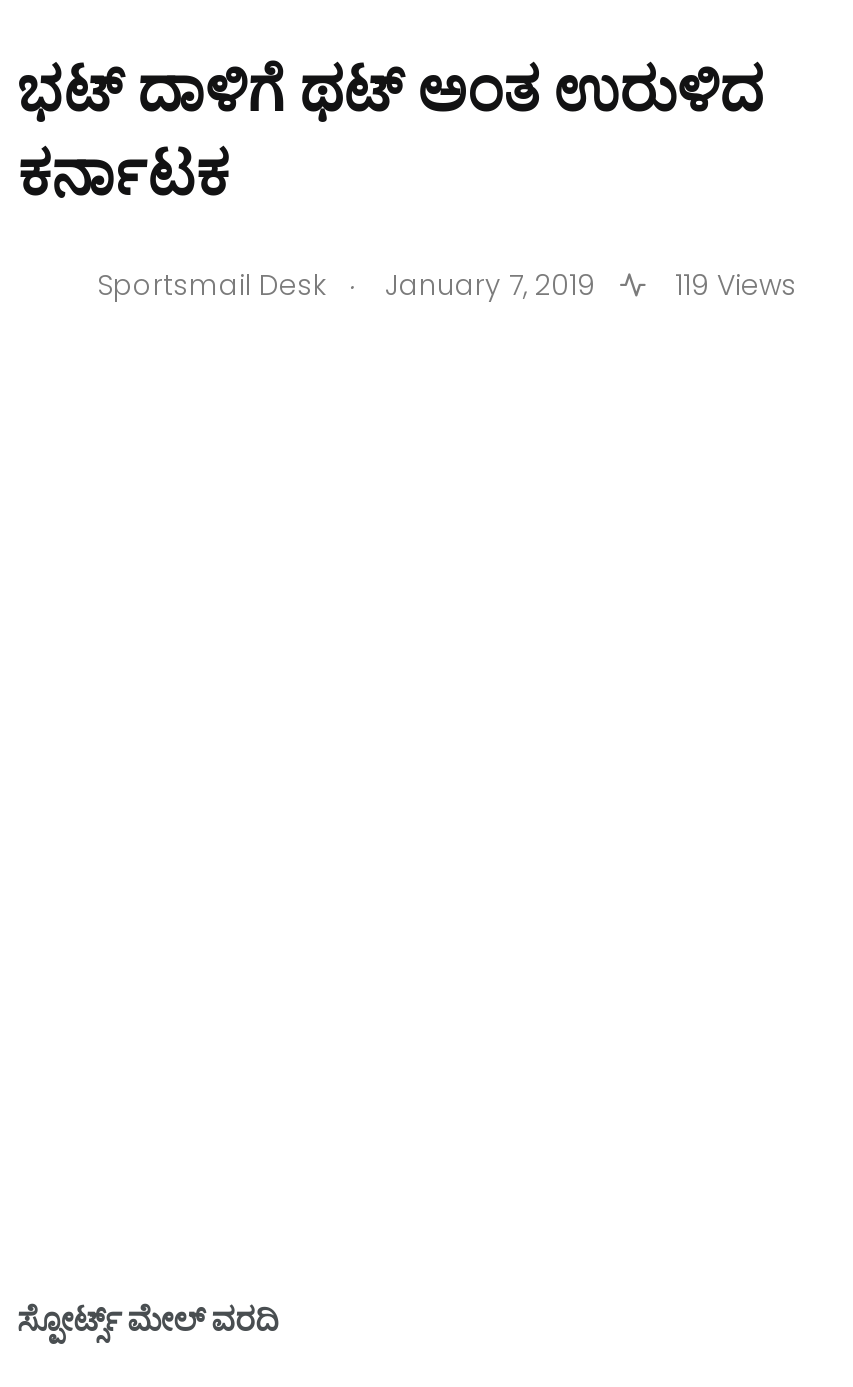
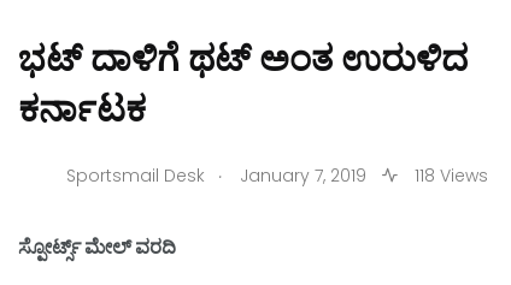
[97,260,797,306] Sportsmail Desk . January 7, 2019 119 Views -> [66,160,488,188] Sportsmail Desk . January 7, 2019 118 Views

